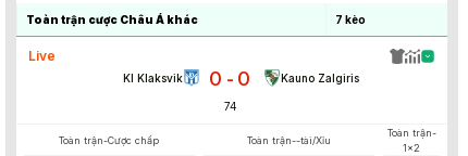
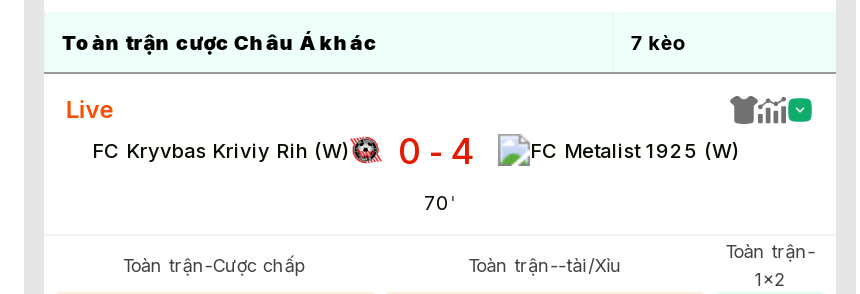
[123,67,359,89] KI Klaksvik | 0 - 0 | Kauno Zalgiris -> [92,129,740,171] FC Kryvbas Kriviy Rih (W) | 0 - 4 | FC Metalist 1925 (W)
[224,99,240,112] 74 ' -> [424,189,456,213] 70 '

